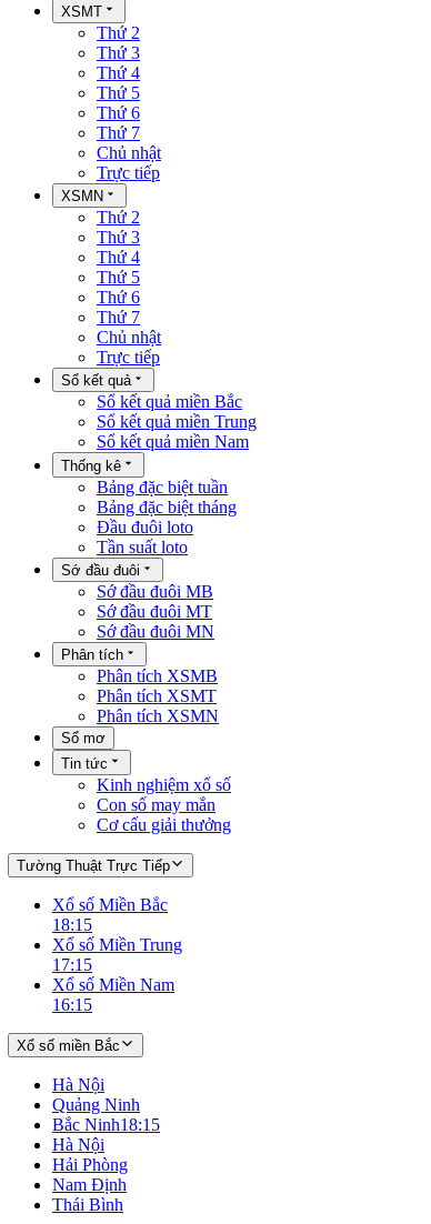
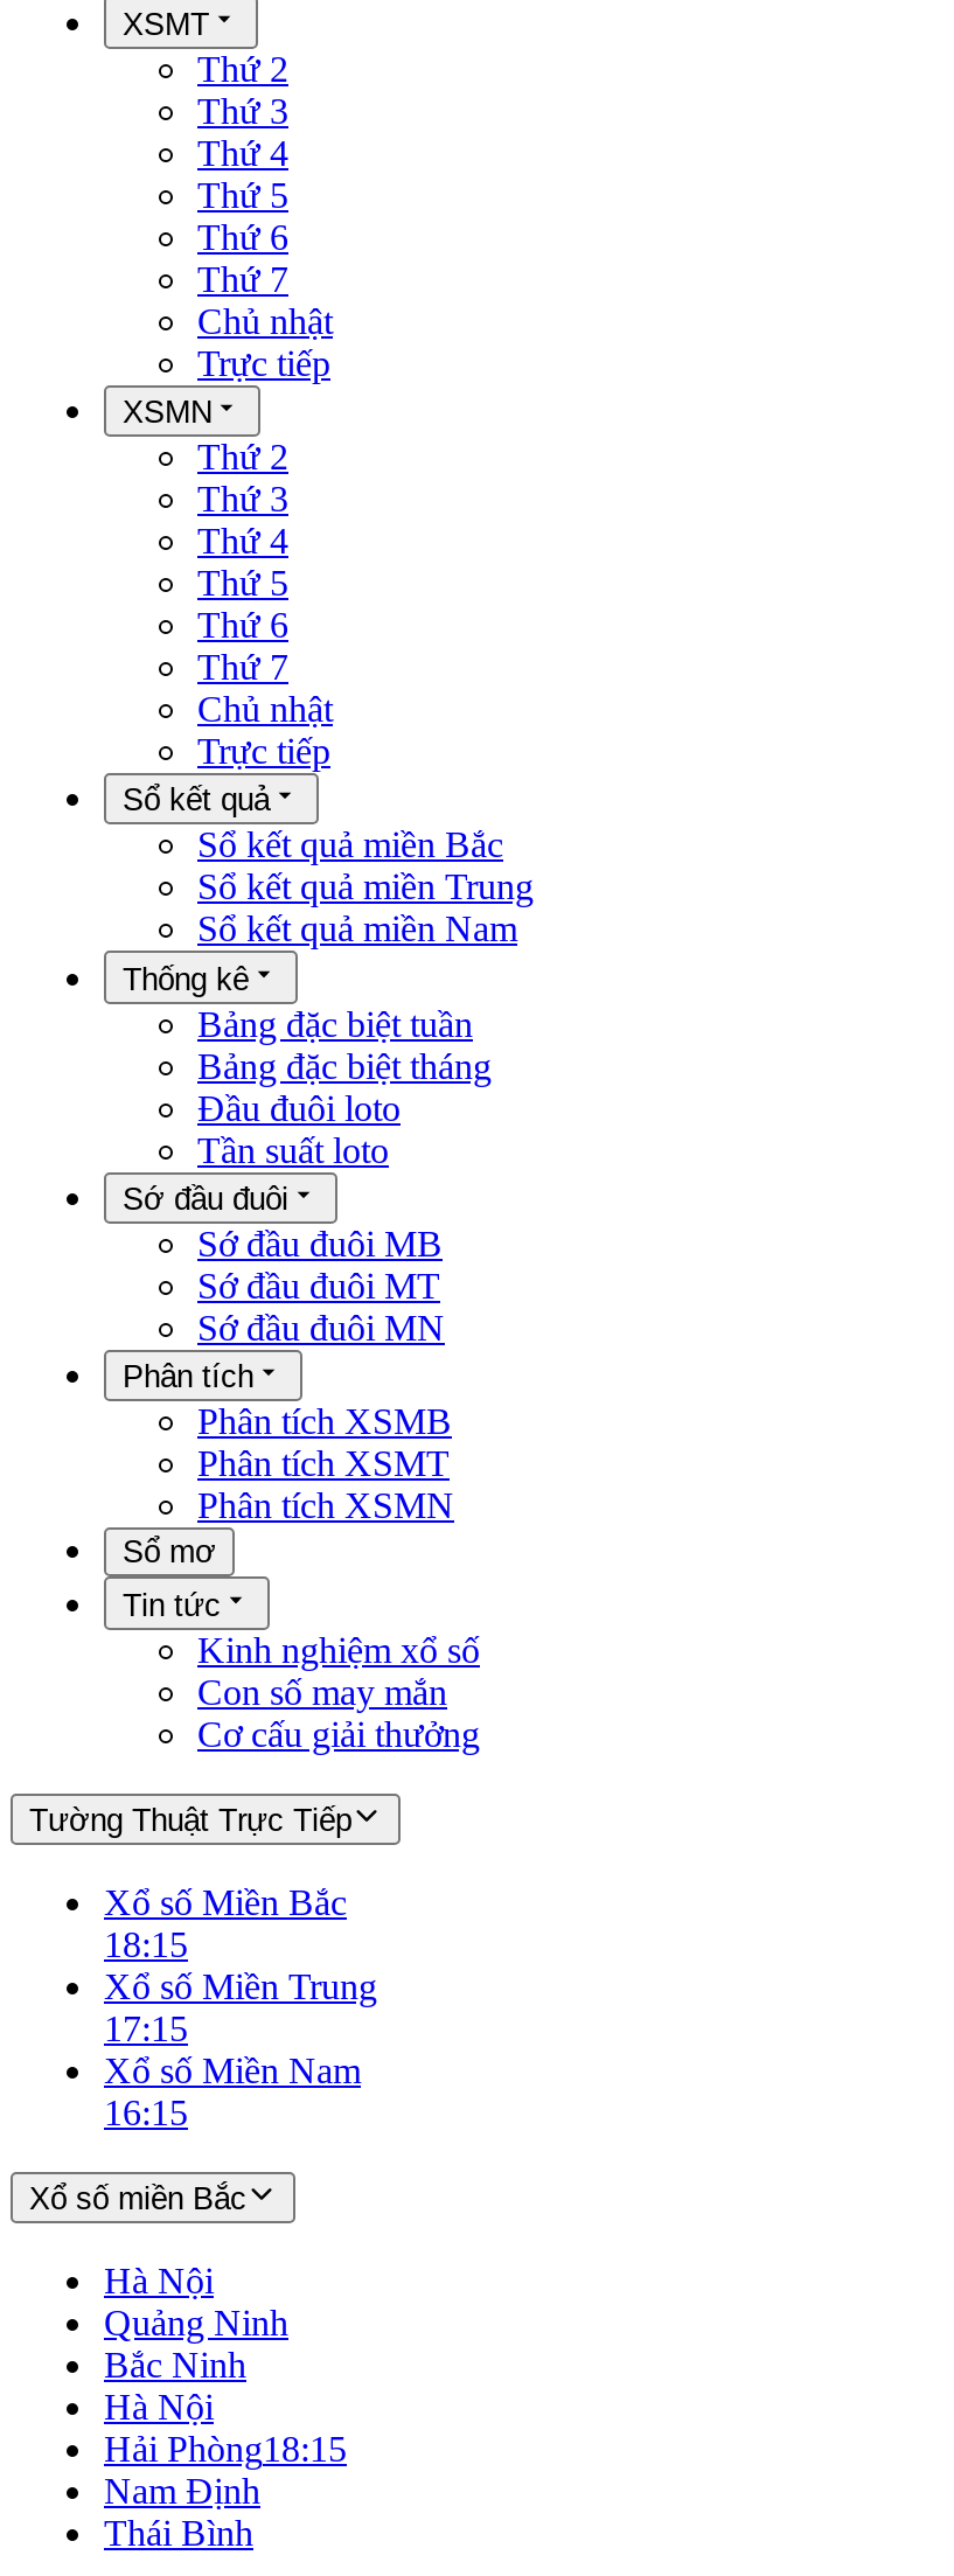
[52,1115,160,1134] Bắc Ninh18:15 -> [104,2345,246,2385] Bắc Ninh
[52,1155,128,1174] Hải Phòng -> [104,2430,347,2469] Hải Phòng18:15

